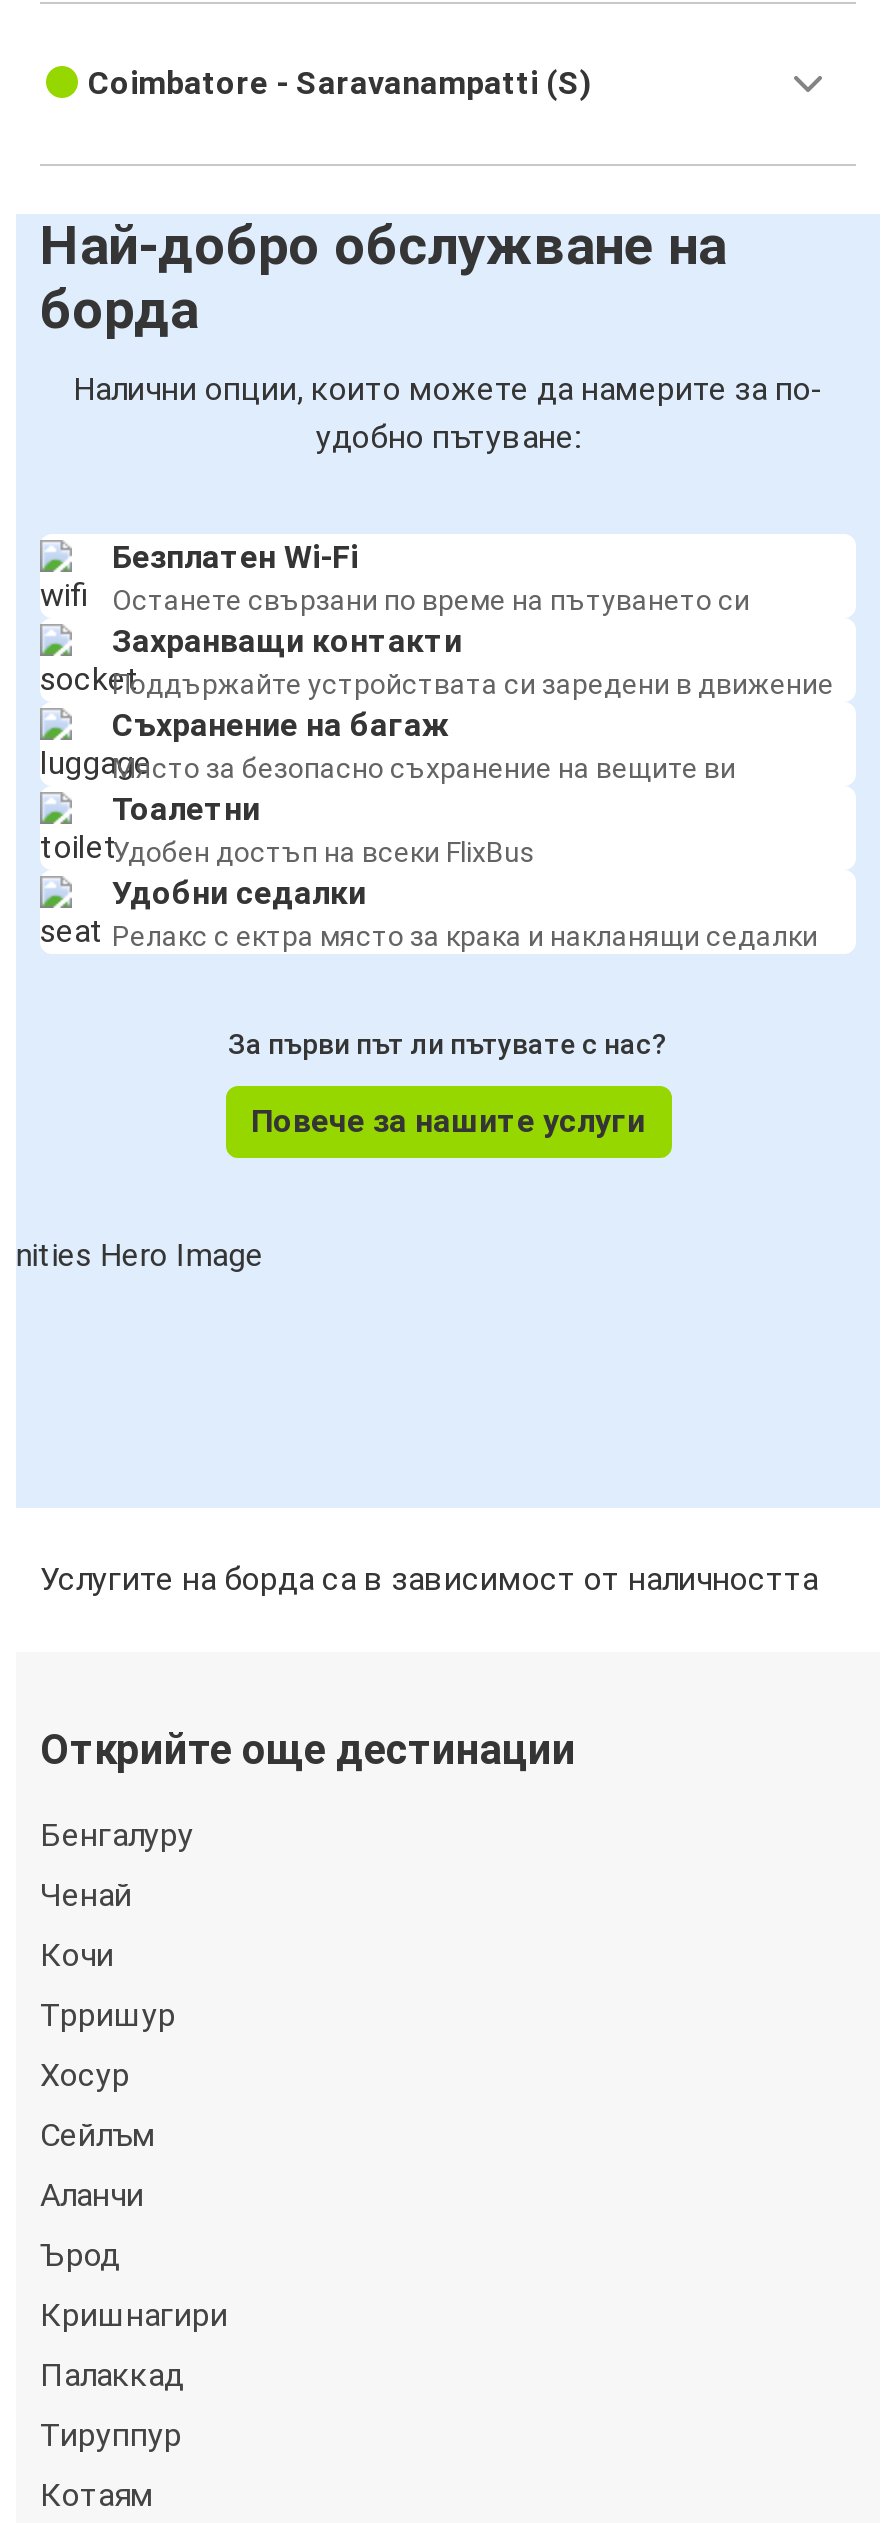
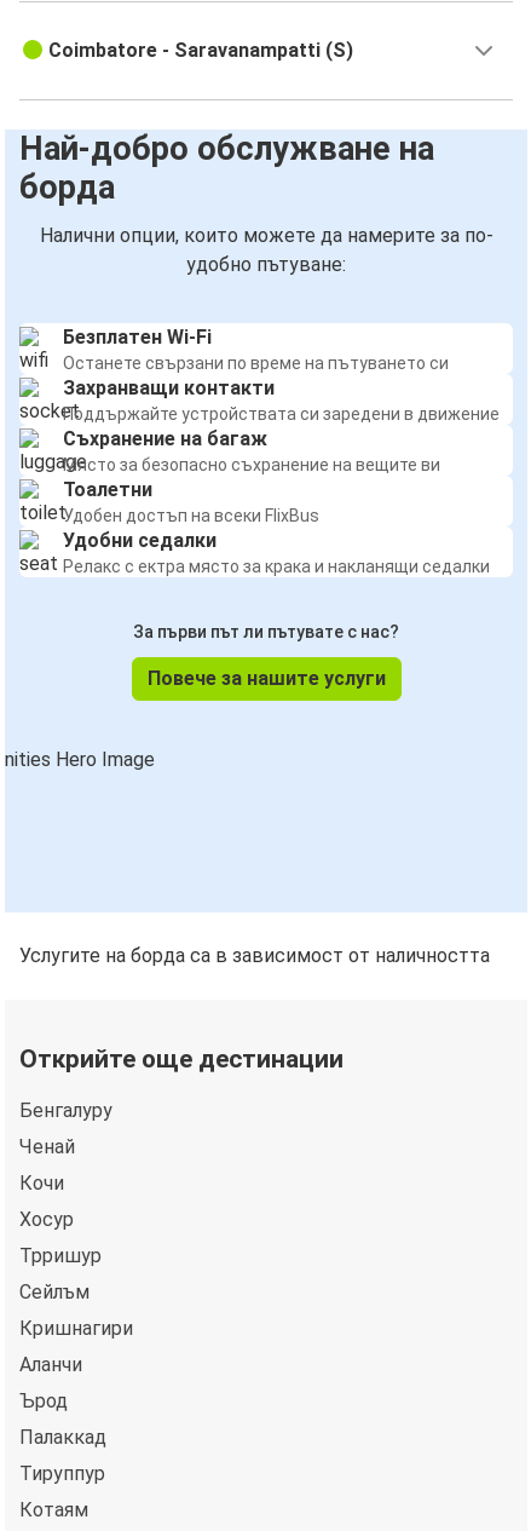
moved [40,1996,176,2034] -> [19,1244,102,1267]: Трришур
moved [40,2056,130,2094] -> [19,1208,74,1231]: Хосур
moved [40,2176,144,2274] -> [19,1353,82,1412]: Аланчи | Ърод
moved [40,2296,228,2334] -> [19,1317,133,1340]: Кришнагири

